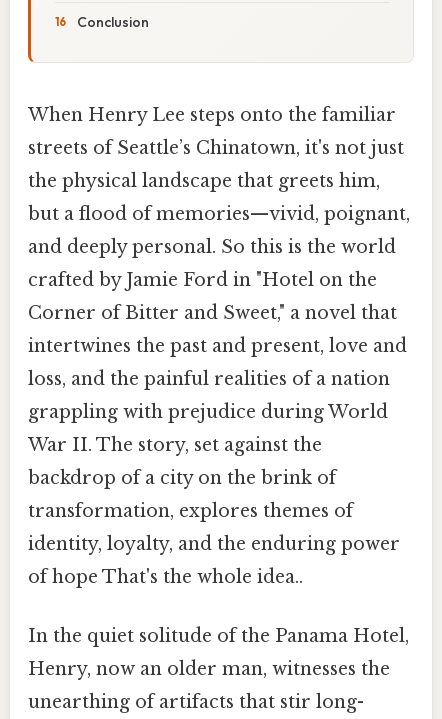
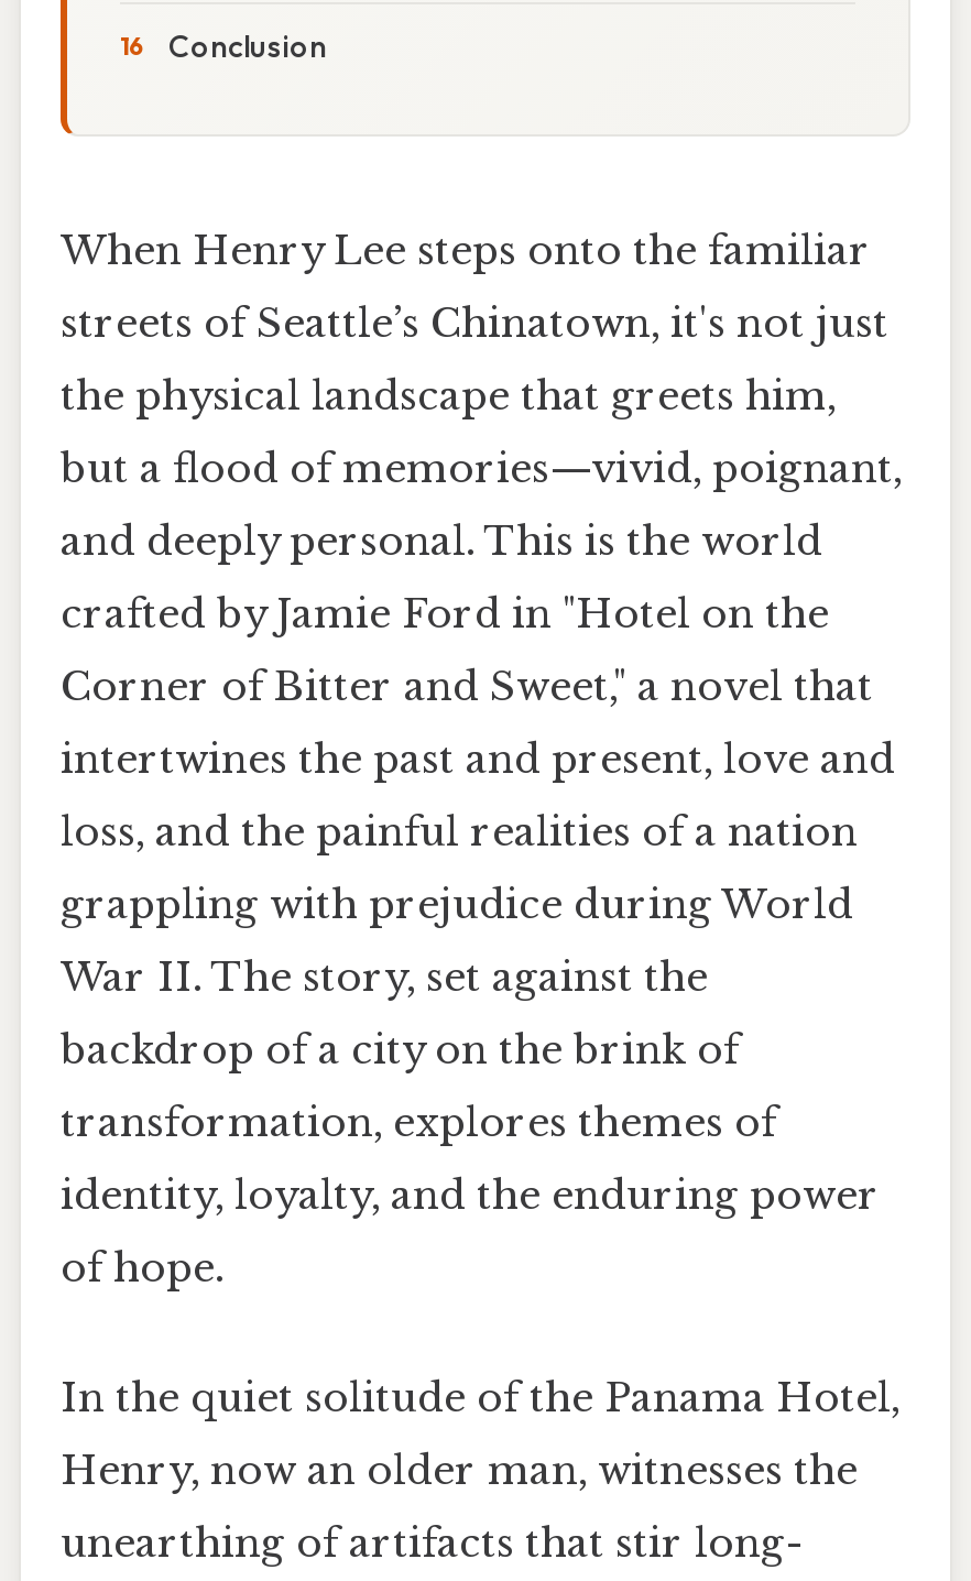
[28,236,396,258] and deeply personal. So this is the world -> [61,517,822,565] and deeply personal. This is the world
[28,566,303,588] of hope That's the whole idea.. -> [61,1244,223,1292] of hope.

